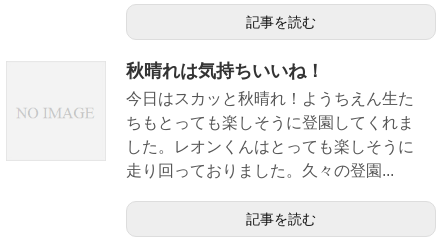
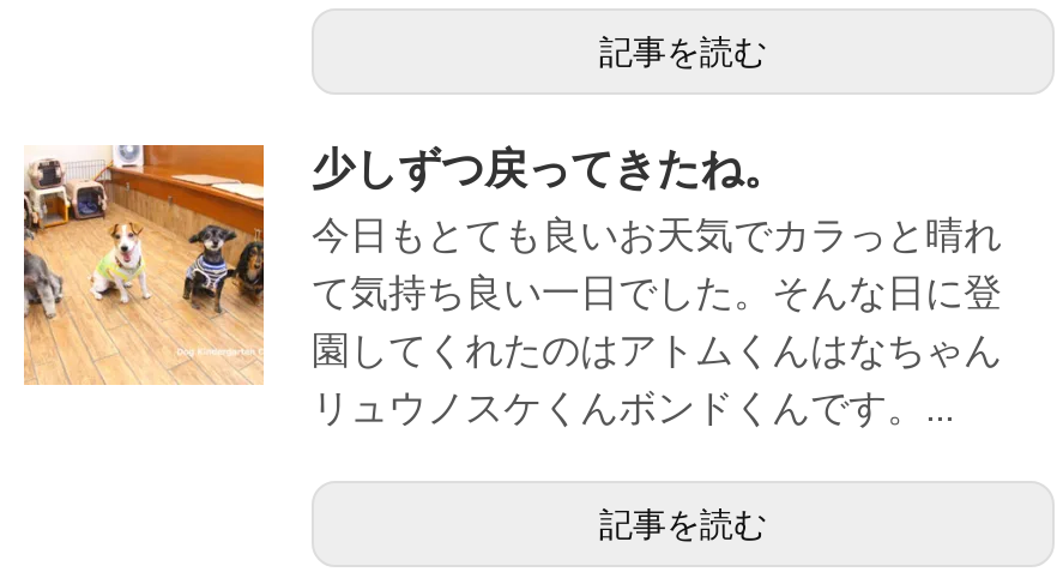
none -> [22,143,266,385] [image]
[126,61,414,179] 秋晴れは気持ちいいね！ | 今日はスカッと秋晴れ！ようちえん生た | ちもとっても楽しそうに登園してくれま | した。レオンくんはとっても楽しそうに | 走り回っておりました。久々の登園... -> [312,146,1002,429] 少しずつ戻ってきたね。 | 今日もとても良いお天気でカラっと晴れ | て気持ち良い一日でした。そんな日に登 | 園してくれたのはアトムくんはなちゃん | リュウノスケくんボンドくんです。...

